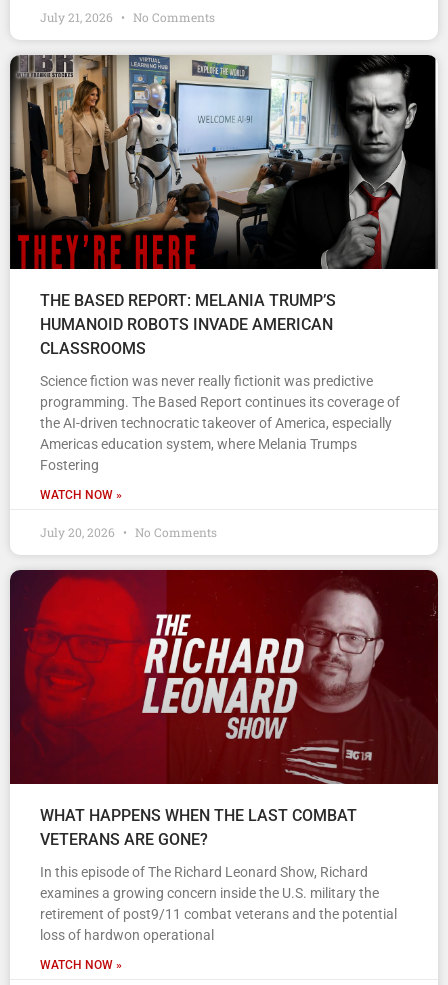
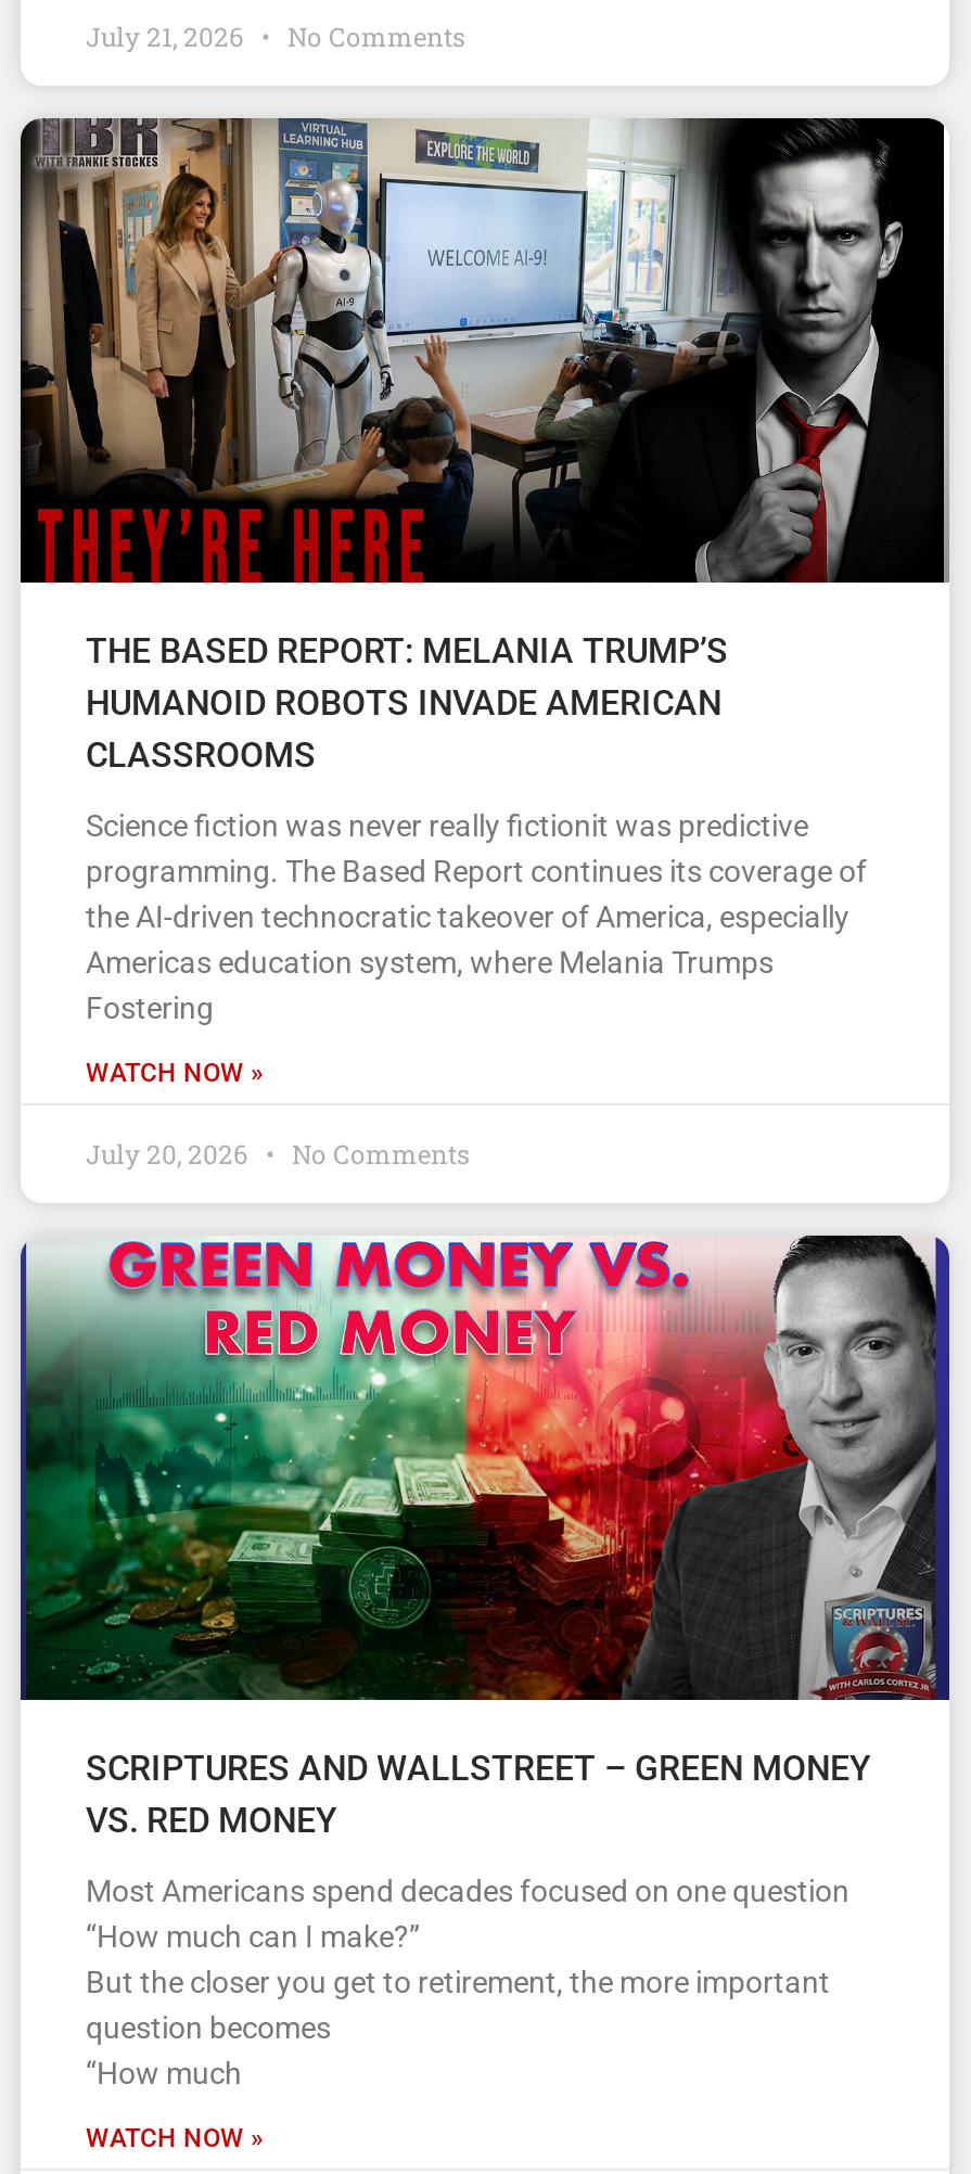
[9,569,439,849] [image] | WHAT HAPPENS WHEN THE LAST COMBAT | VETERANS ARE GONE? -> [18,1236,951,1841] [image] | SCRIPTURES AND WALLSTREET – GREEN MONEY | VS. RED MONEY
[40,864,397,943] In this episode of The Richard Leonard Show, Richard | examines a growing concern inside the U.S. military the | retirement of post9/11 combat veterans and the potential | loss of hardwon operational -> [86,1874,849,2090] Most Americans spend decades focused on one question | “How much can I make?” | But the closer you get to retirement, the more important | question becomes | “How much

